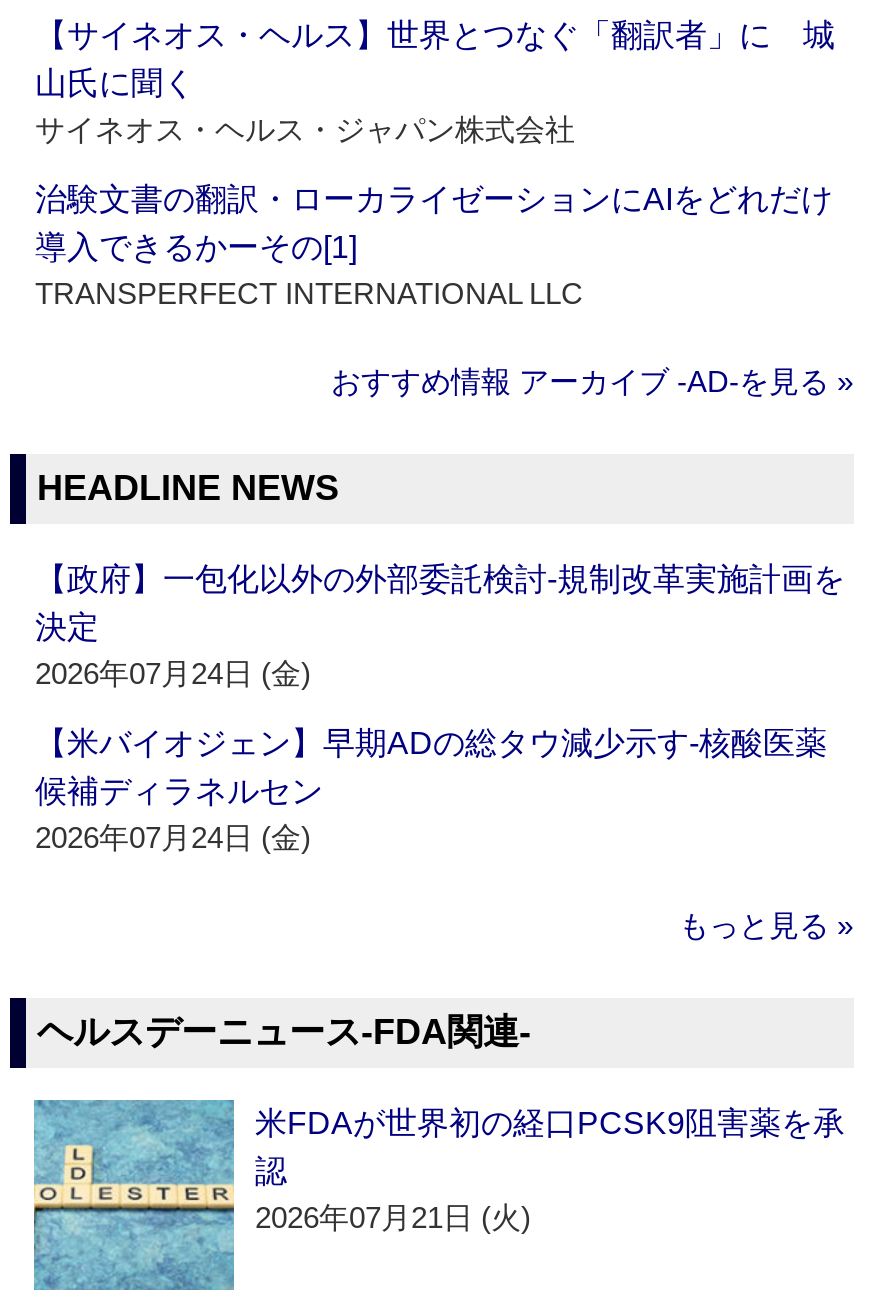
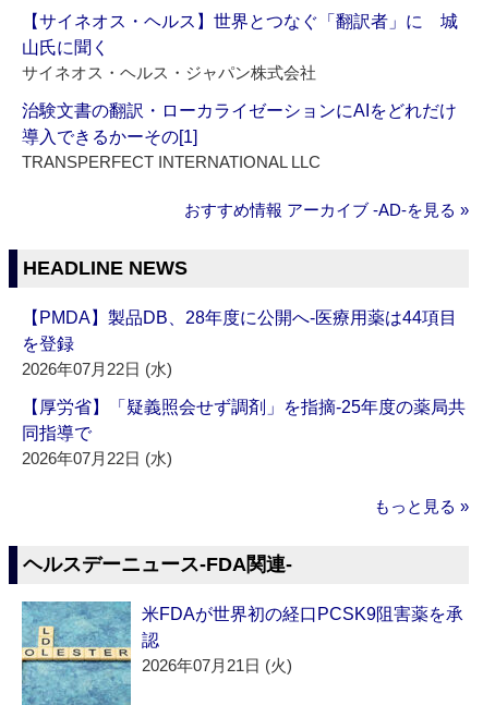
[35,563,845,691] 【政府】一包化以外の外部委託検討‐規制改革実施計画を | 決定 | 2026年07月24日 (金) -> [22,309,457,379] 【PMDA】製品DB、28年度に公開へ‐医療用薬は44項目 | を登録 | 2026年07月22日 (水)
[35,727,827,855] 【米バイオジェン】早期ADの総タウ減少示す‐核酸医薬 | 候補ディラネルセン | 2026年07月24日 (金) -> [22,398,466,468] 【厚労省】「疑義照会せず調剤」を指摘‐25年度の薬局共 | 同指導で | 2026年07月22日 (水)

